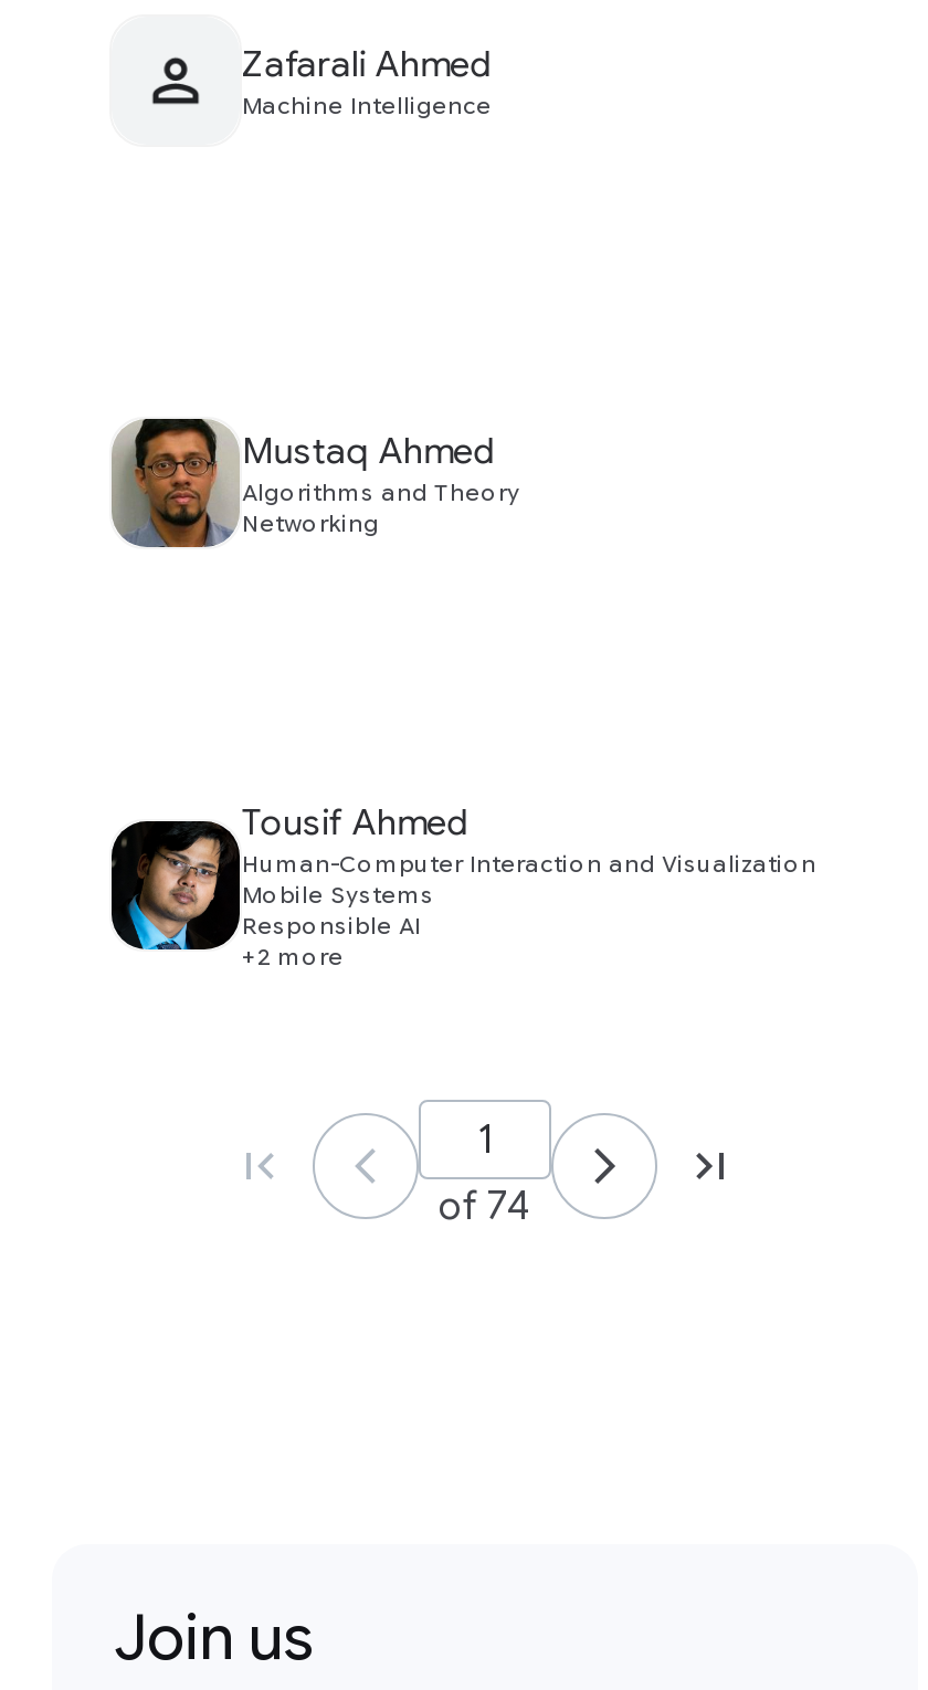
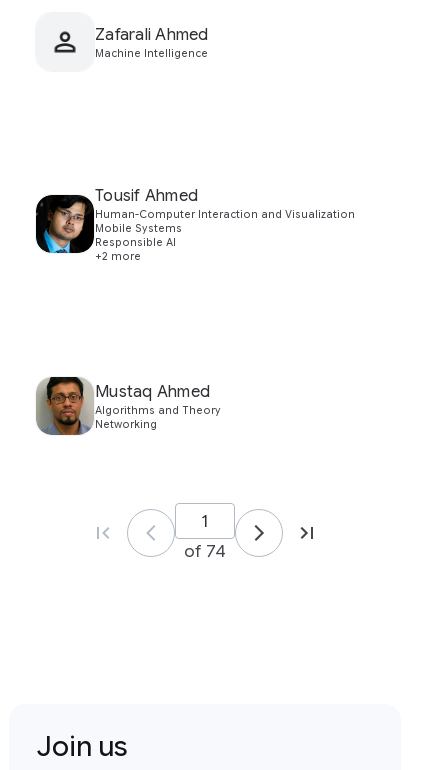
moved [114,419,520,549] -> [37,377,221,436]: [image] | Mustaq Ahmed | Algorithms and Theory | Networking
moved [112,801,816,971] -> [36,186,355,263]: [image] | Tousif Ahmed | Human-Computer Interaction and Visualization | Mobile Systems | Responsible AI | +2 more

